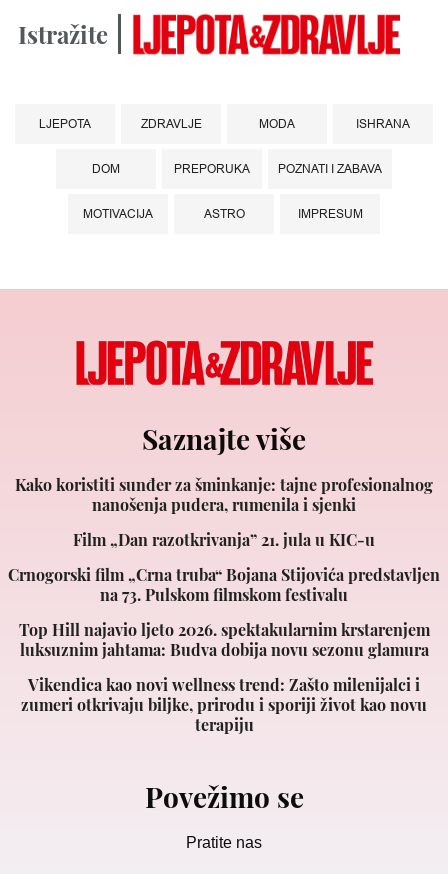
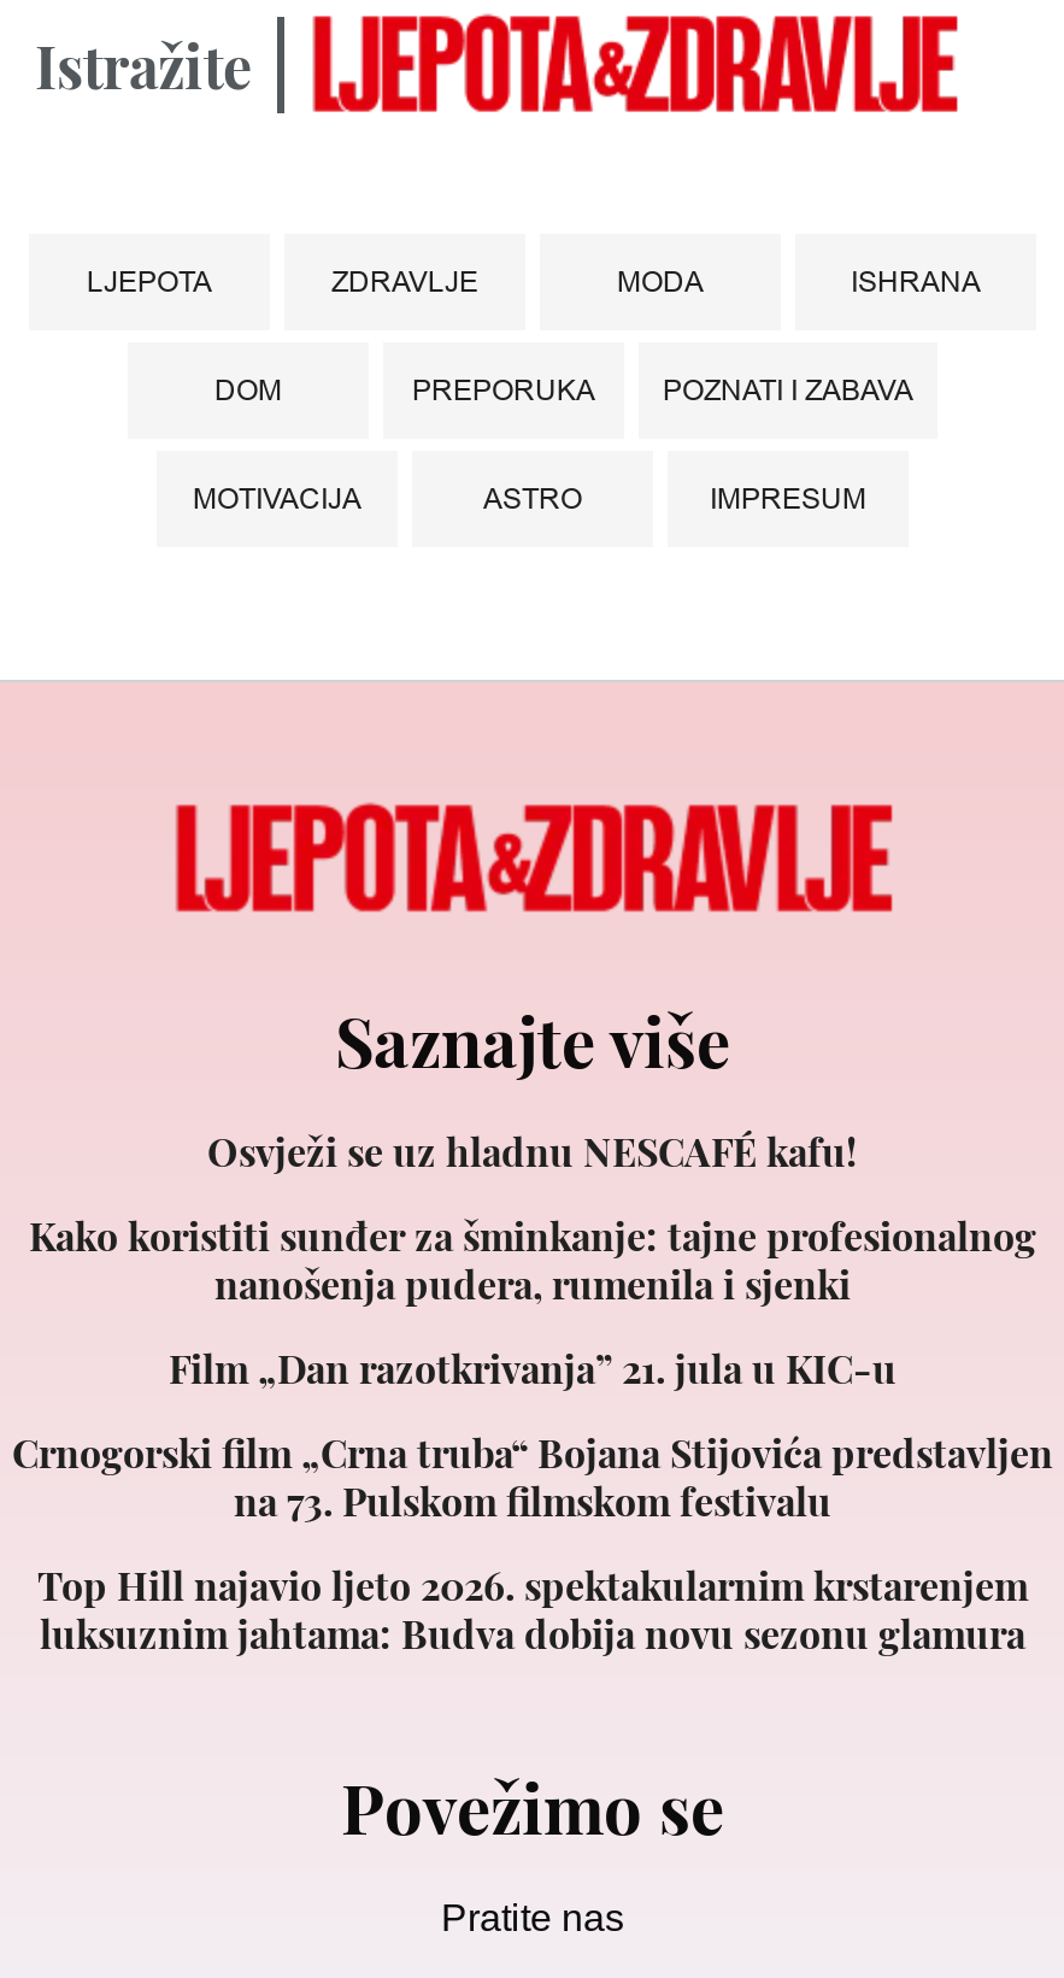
none -> [207,1124,858,1175] Osvježi se uz hladnu NESCAFÉ kafu!
moved [8,474,440,660] -> [12,1209,1053,1657]: Kako koristiti sunđer za šminkanje: tajne profesionalnog | nanošenja pudera, rumenila i sjenki | Film „Dan razotkrivanja” 21. jula u KIC-u | Crnogorski film „Crna truba“ Bojana Stijovića predstavljen | na 73. Pulskom filmskom festivalu | Top Hill najavio ljeto 2026. spektakularnim krstarenjem | luksuznim jahtama: Budva dobija novu sezonu glamura
[21,674,427,735] Vikendica kao novi wellness trend: Zašto milenijalci i | zumeri otkrivaju biljke, prirodu i sporiji život kao novu | terapiju -> none

